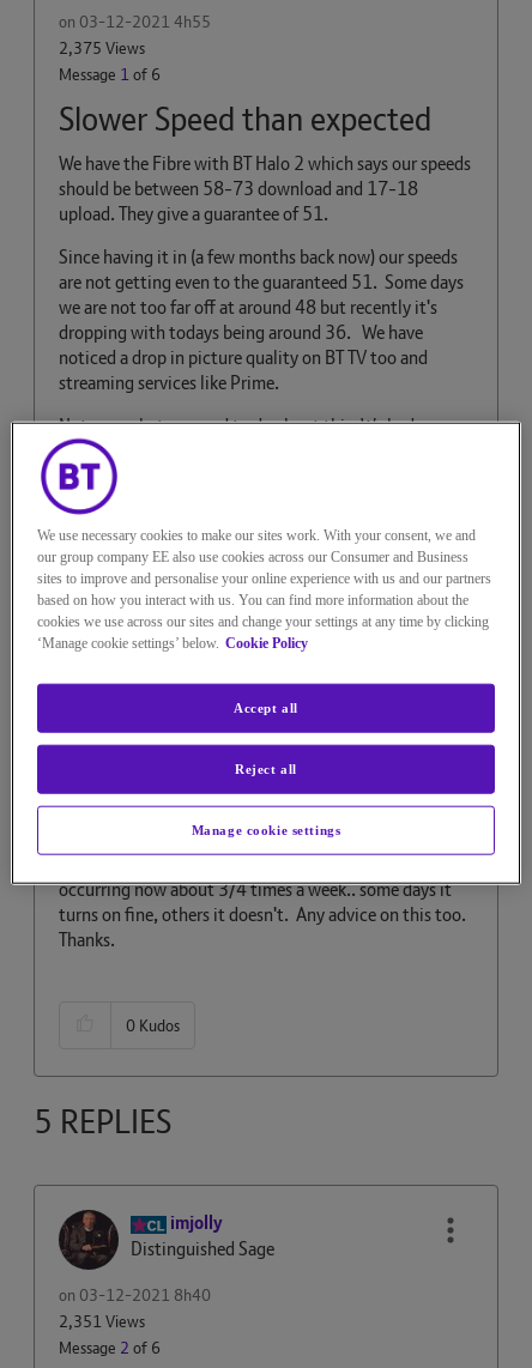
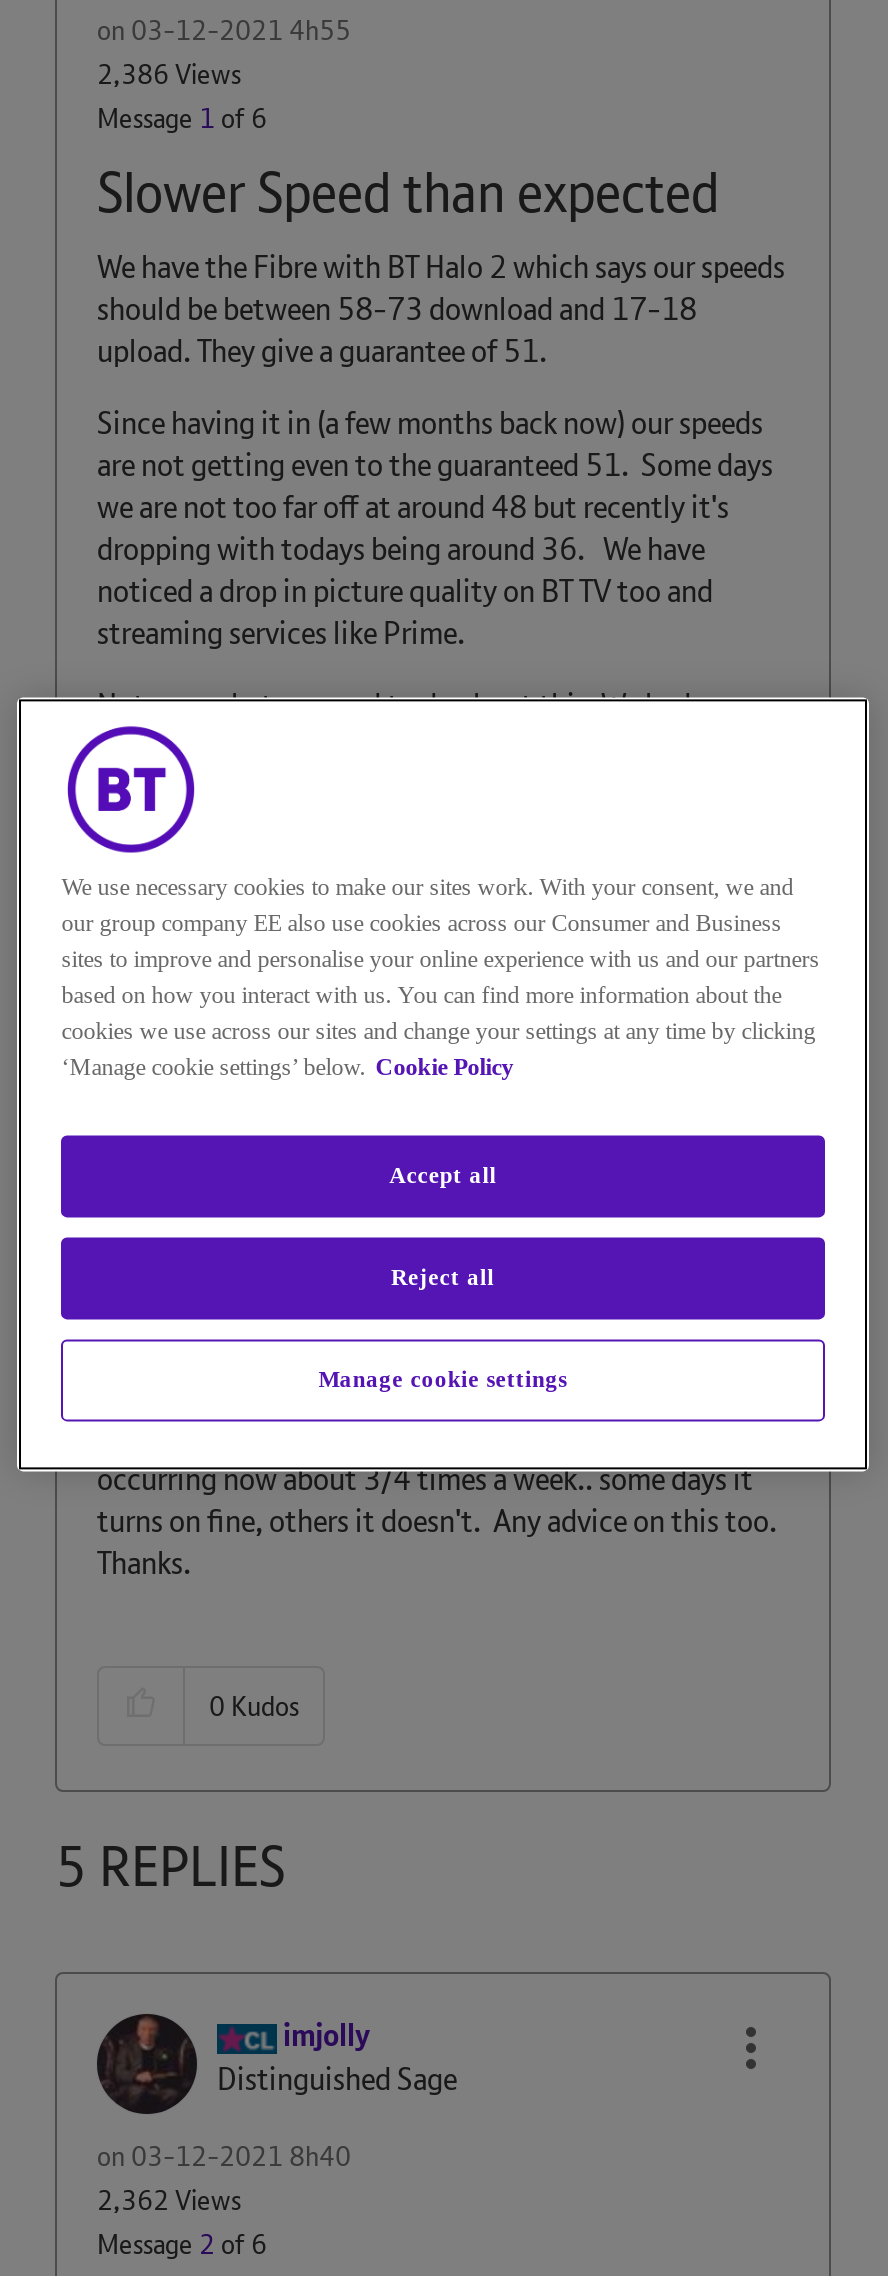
[59,37,145,59] 2,375 Views -> [97,56,241,92] 2,386 Views
[59,1311,145,1332] 2,351 Views -> [97,2182,241,2218] 2,362 Views

